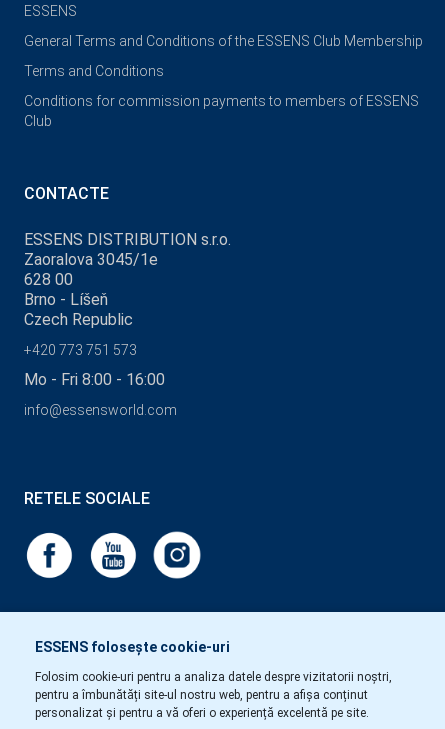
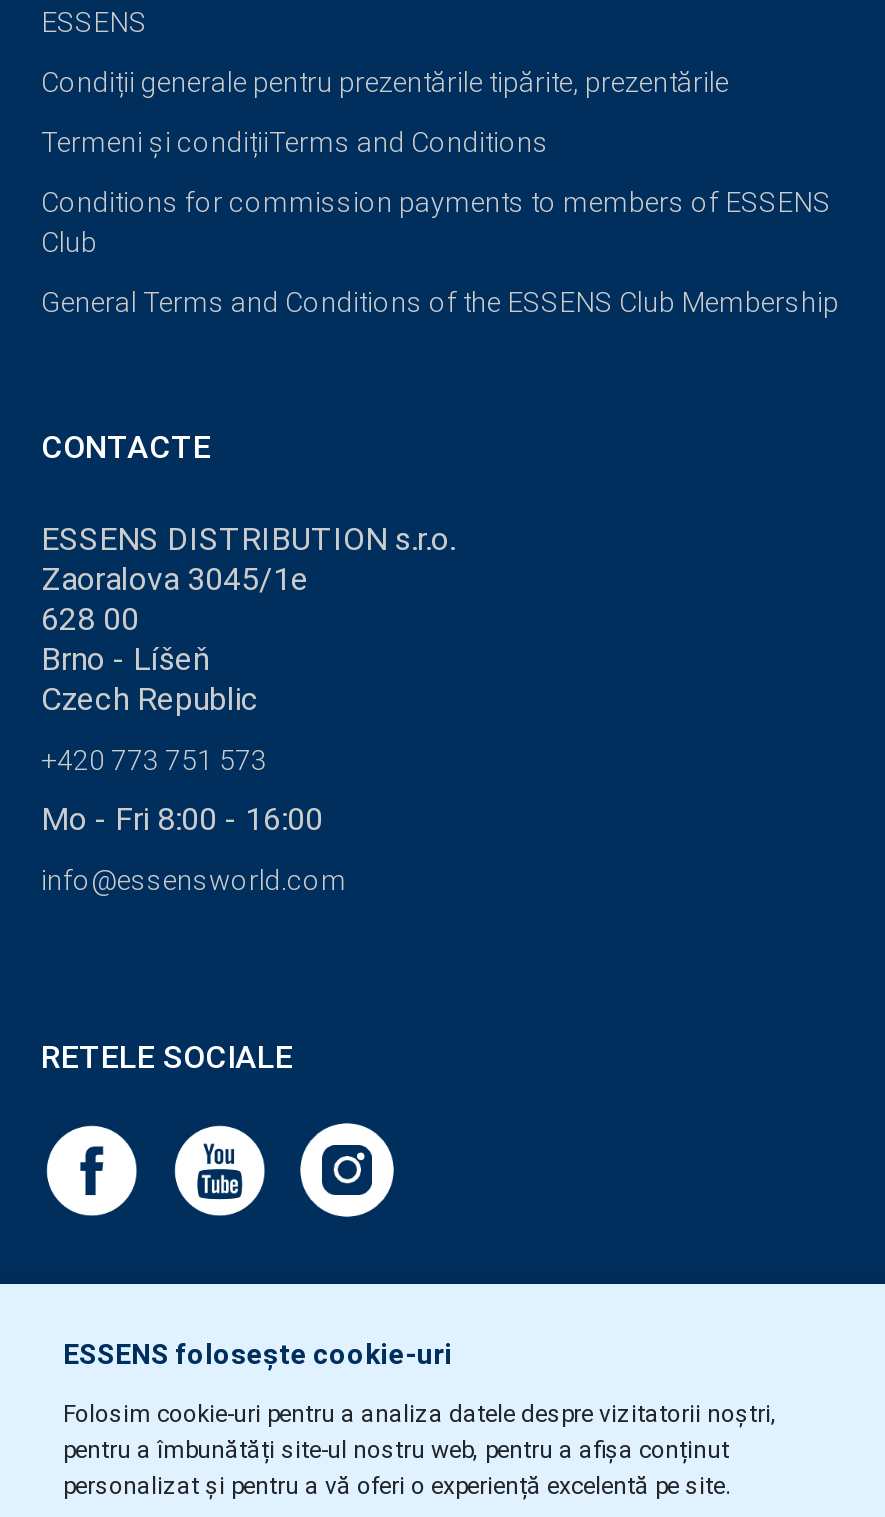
none -> [41,66,729,98] Condiții generale pentru prezentările tipărite, prezentările
moved [24,33,423,49] -> [41,286,839,318]: General Terms and Conditions of the ESSENS Club Membership
[24,63,164,79] Terms and Conditions -> [41,126,549,158] Termeni și condițiiTerms and Conditions

